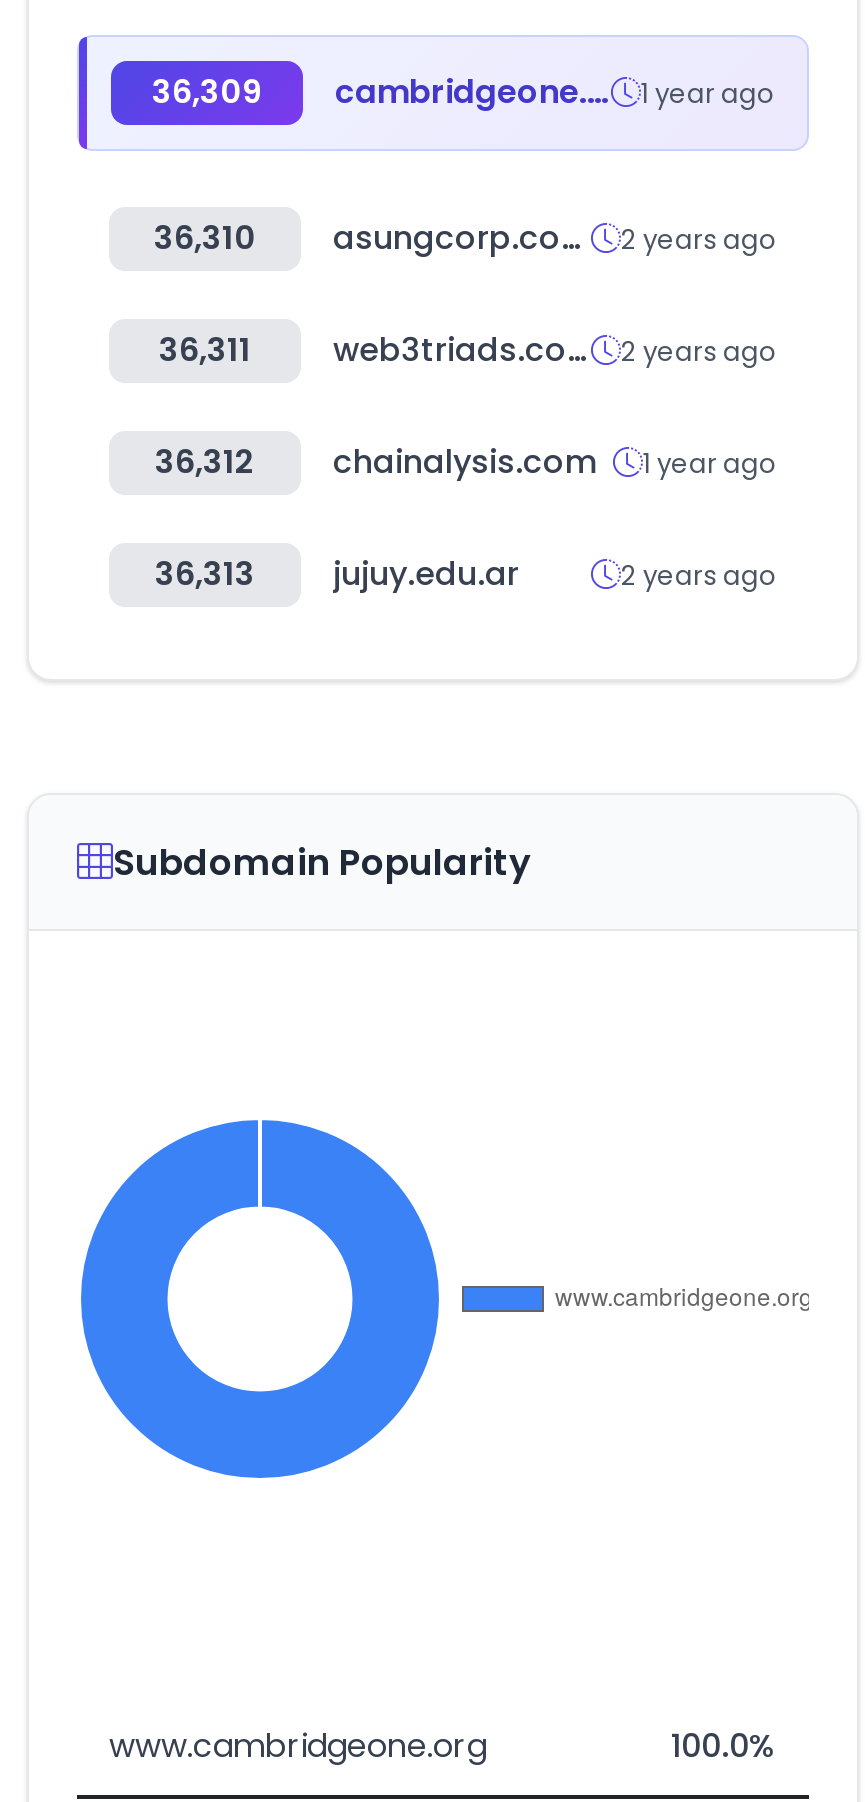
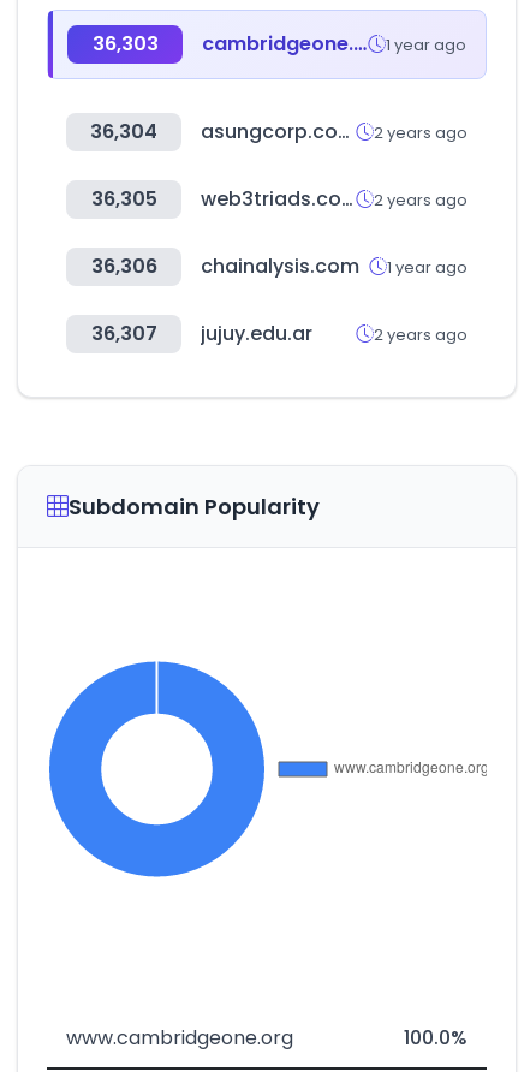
[152,69,262,115] 36,309 -> [92,30,158,58] 36,303
[154,215,256,261] 36,310 -> [90,118,157,145] 36,304
[159,327,251,373] 36,311 -> [91,185,157,213] 36,305
[155,439,777,485] 36,312 chainalysis.com 1 year ago -> [91,252,468,280] 36,306 chainalysis.com 1 year ago
[155,551,519,597] 36,313 jujuy.edu.ar -> [91,320,312,347] 36,307 jujuy.edu.ar

